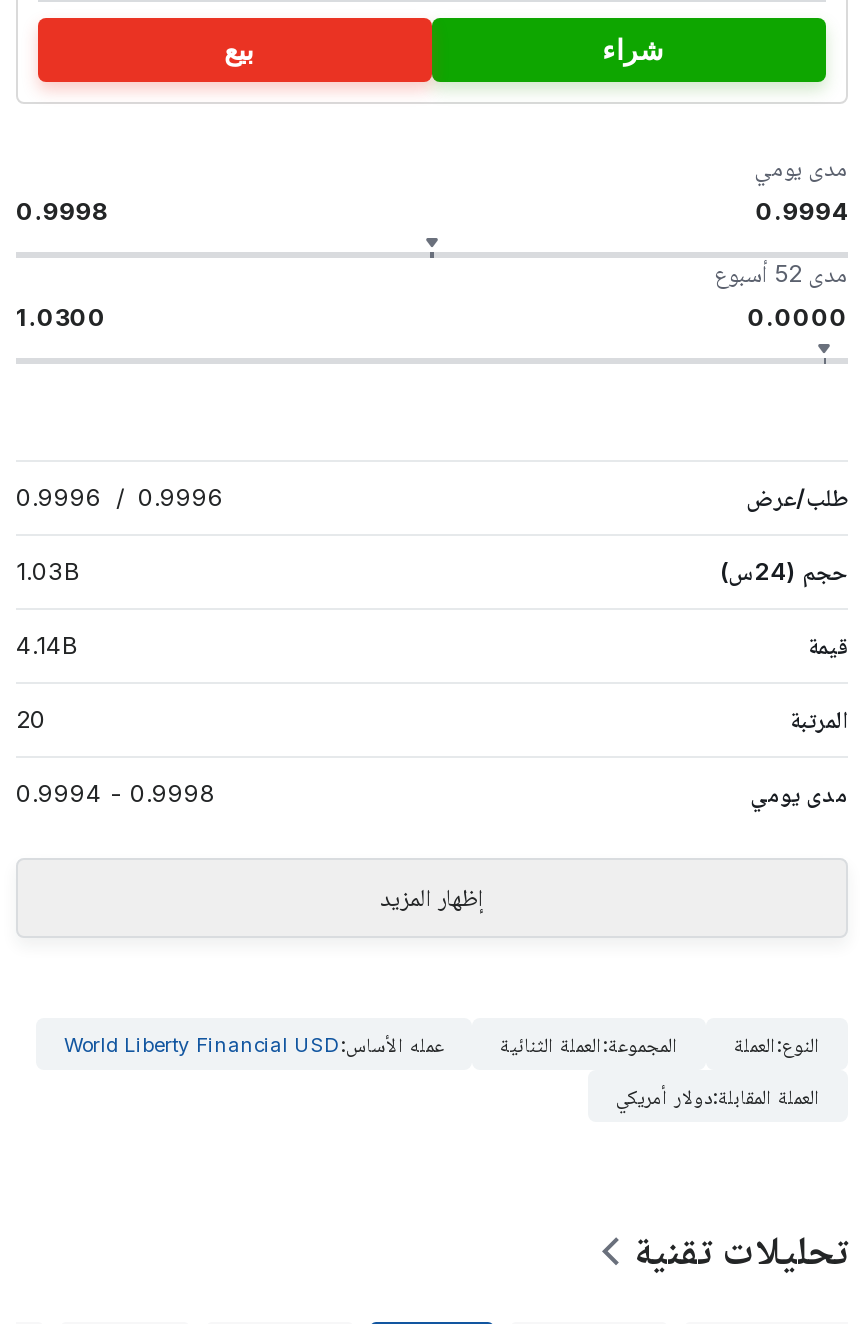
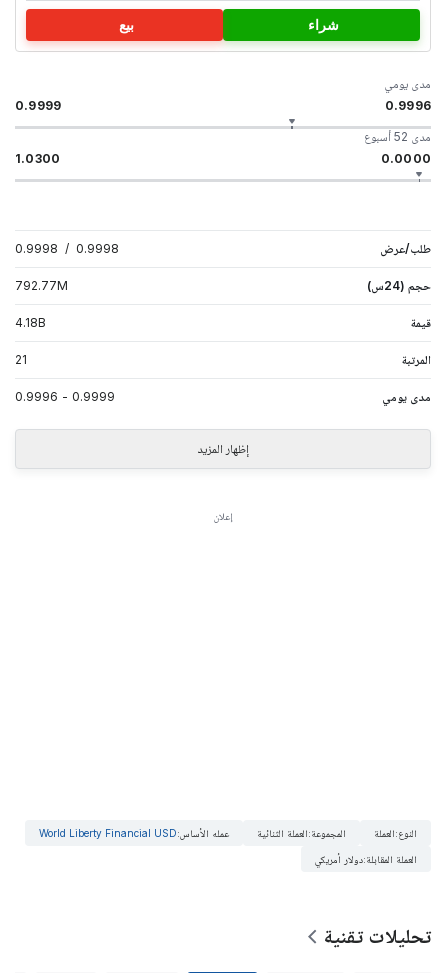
[16,196,108,226] 0.9998 -> [15,98,61,113] 0.9999
[756,196,848,226] 0.9994 -> [385,98,431,113] 0.9996
[16,482,224,512] 0.9996 / 0.9996 -> [15,241,119,256] 0.9998 / 0.9998
[16,556,80,586] 1.03B -> [15,278,68,293] 792.77M
[16,630,78,660] 4.14B -> [15,315,46,330] 4.18B
[16,704,46,734] 20 -> [15,352,27,367] 21
[16,778,216,808] 0.9994 - 0.9998 -> [15,389,115,404] 0.9996 - 0.9999
none -> [213,510,232,522] إعلان

